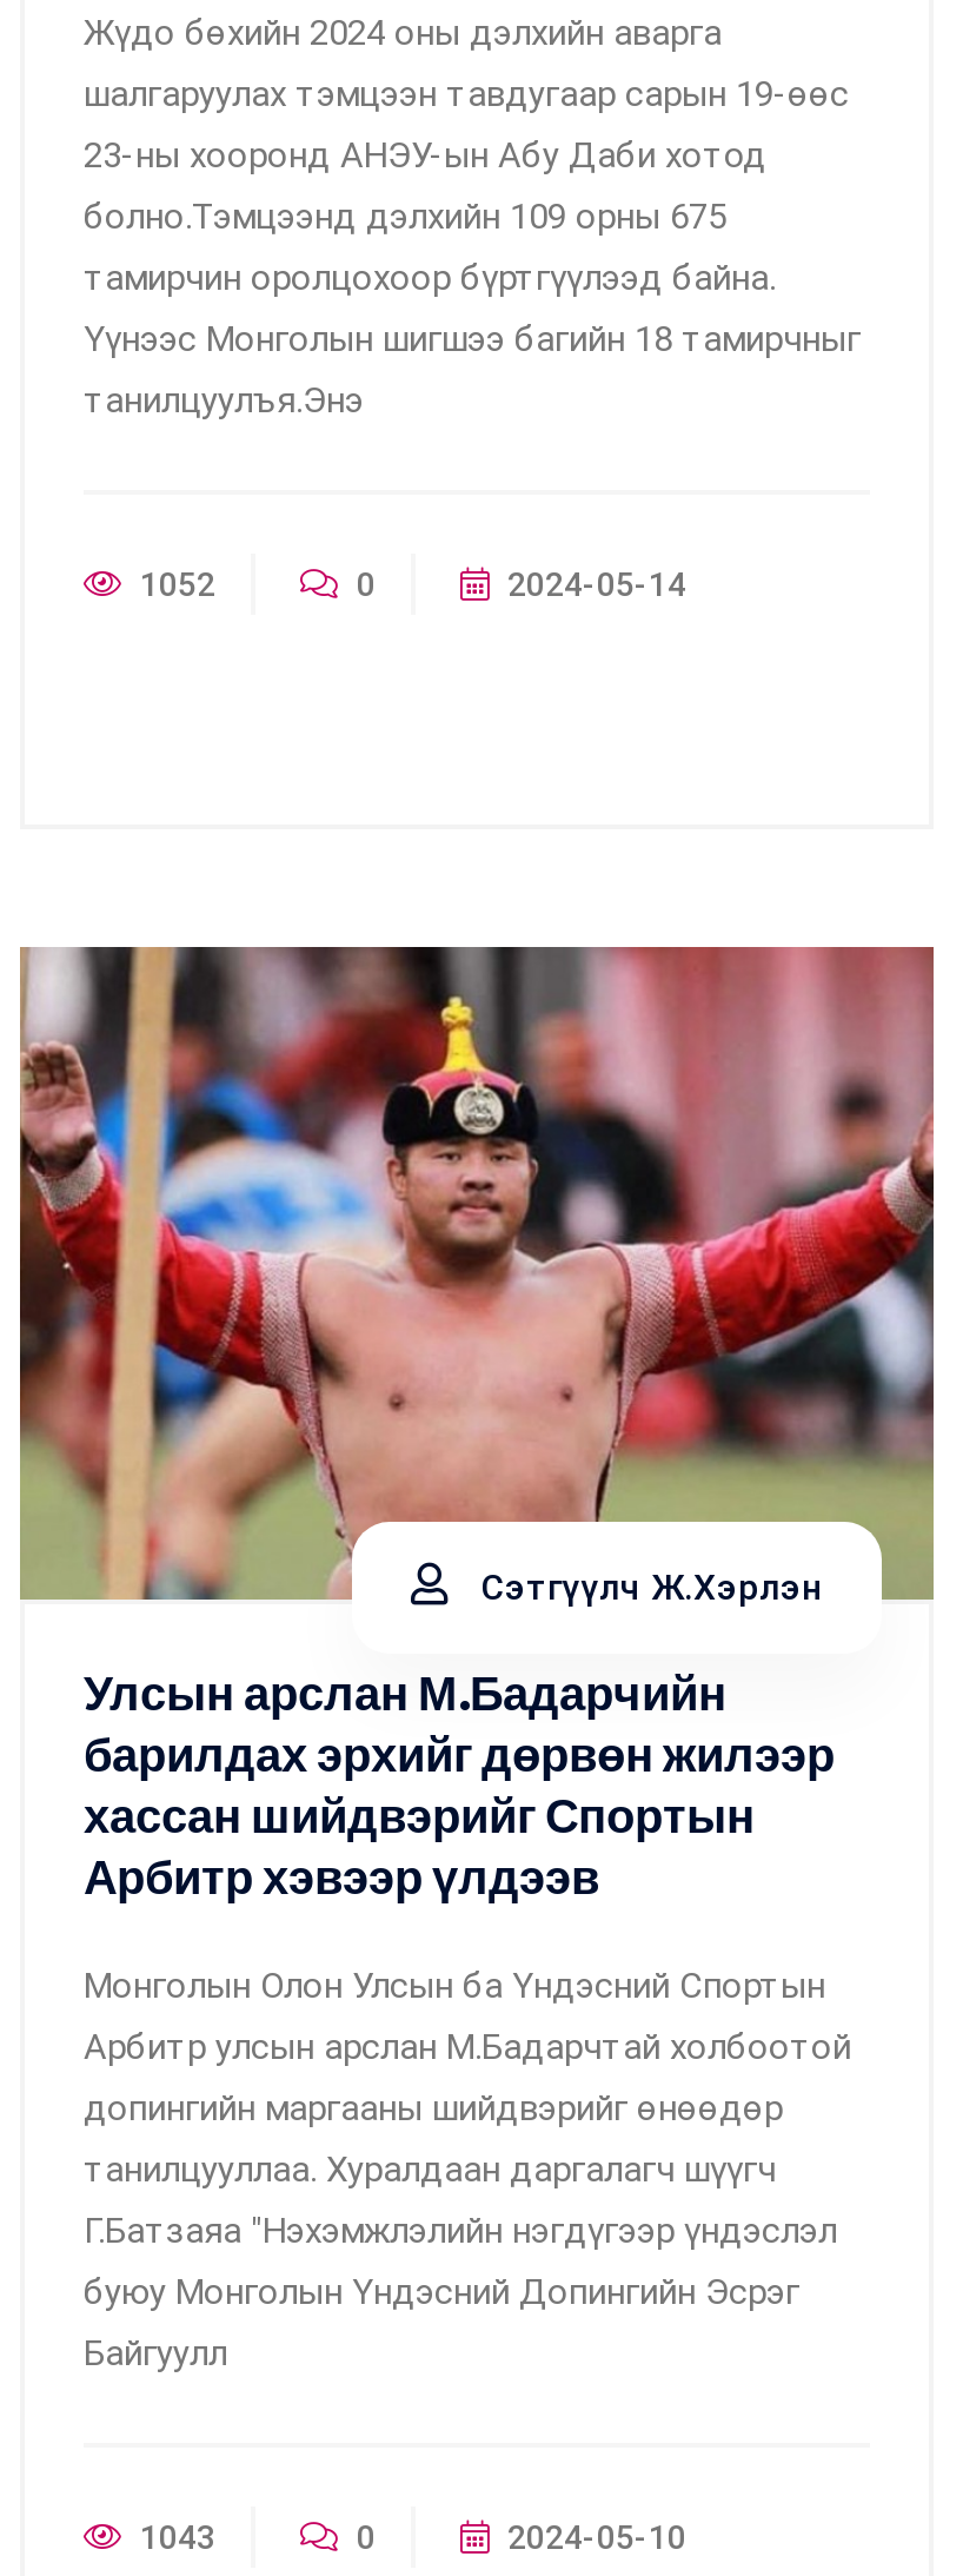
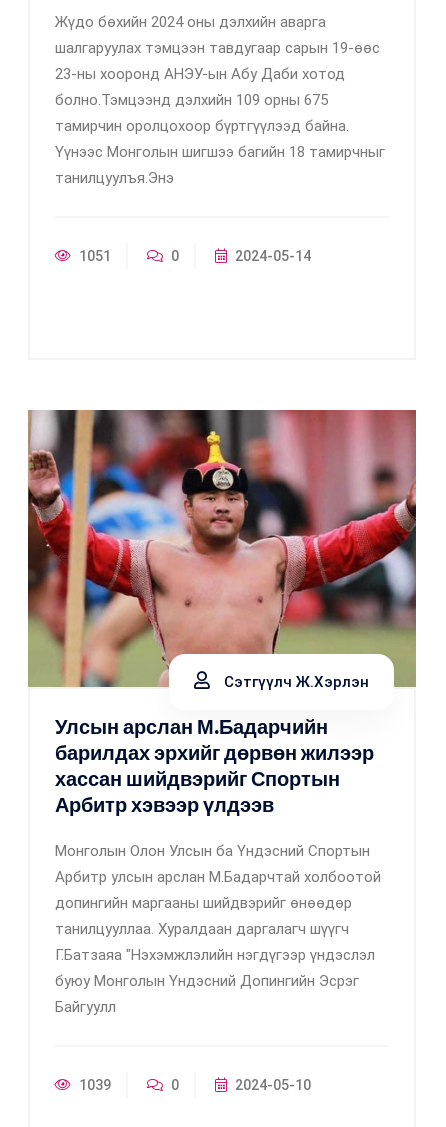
[133,564,215,602] 1052 -> [76,248,111,264] 1051
[133,2518,215,2555] 1043 -> [76,1077,111,1093] 1039

